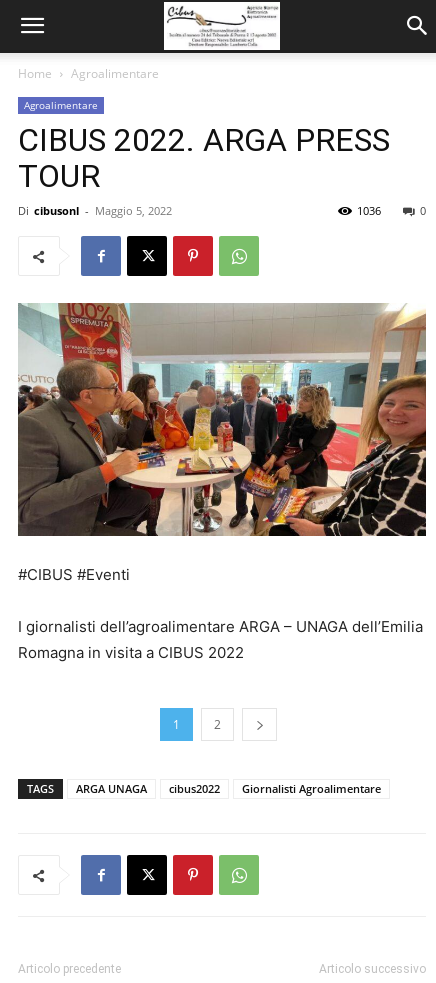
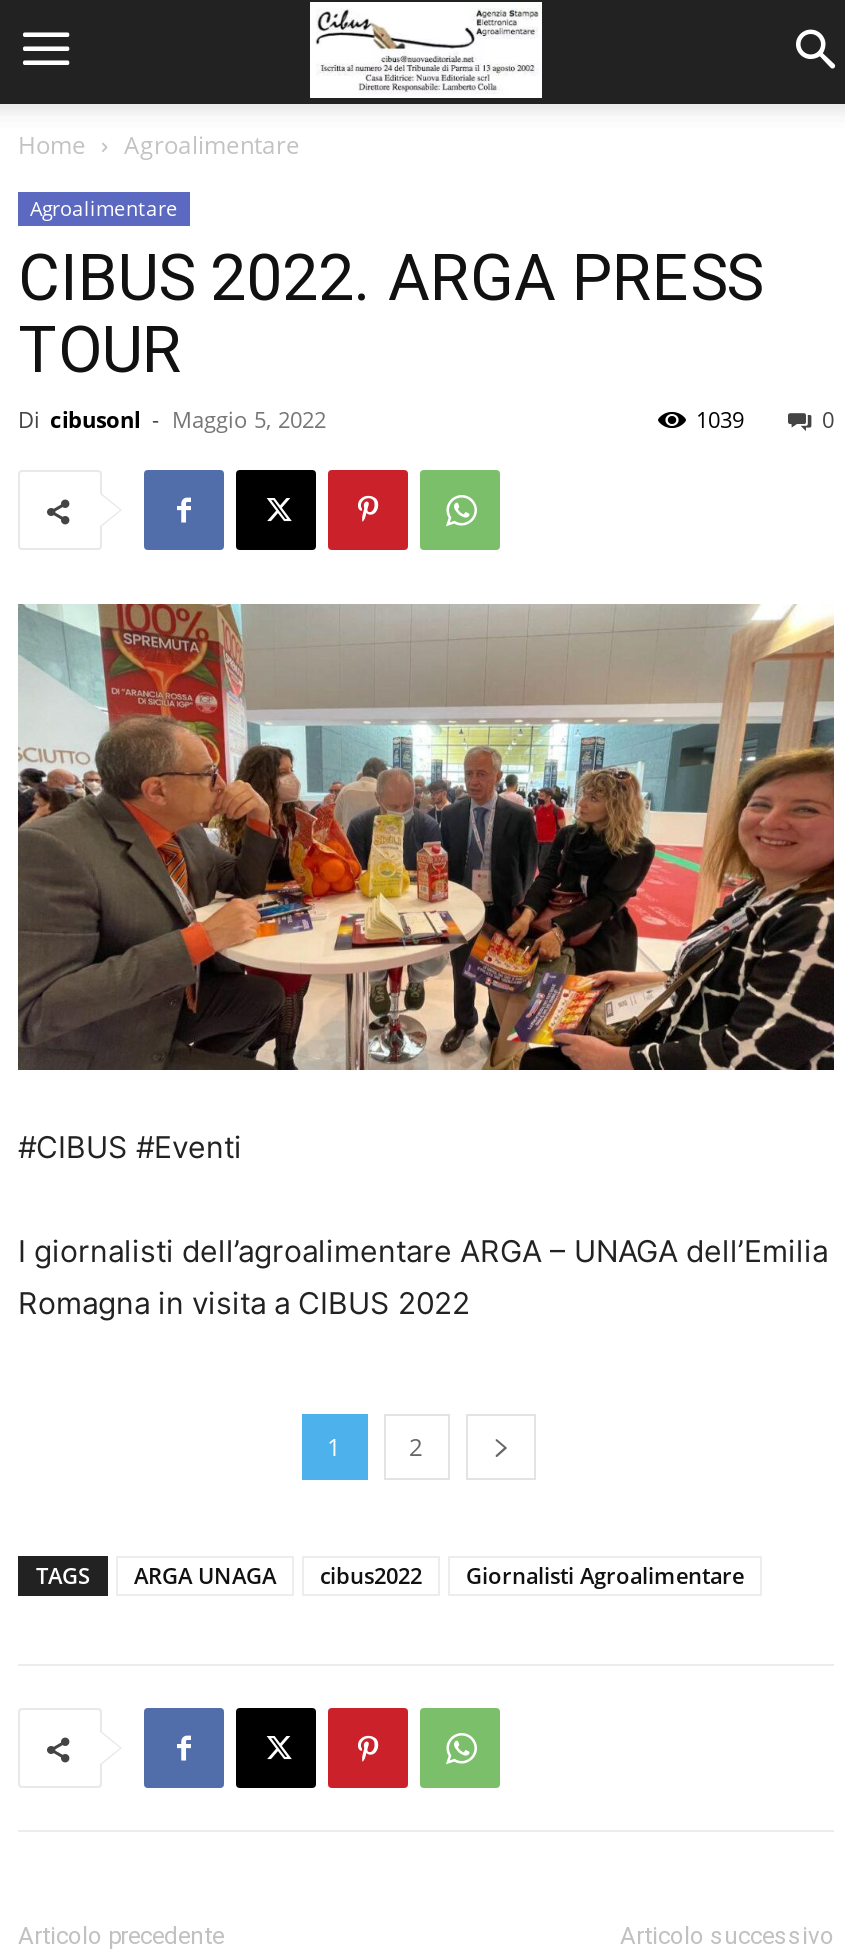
[357,203,381,218] 1036 -> [696,404,744,434] 1039

